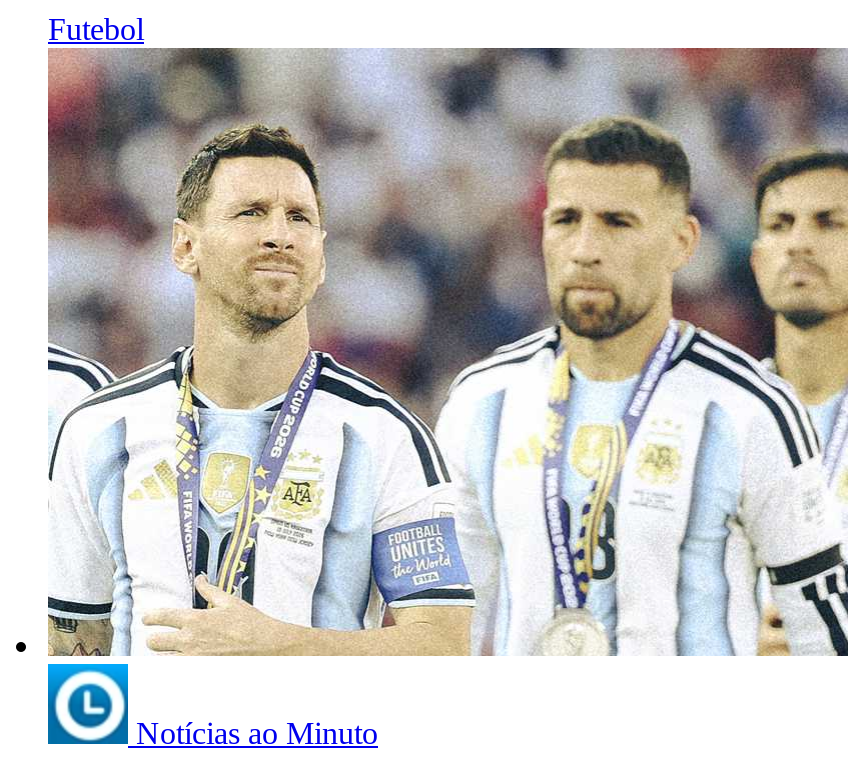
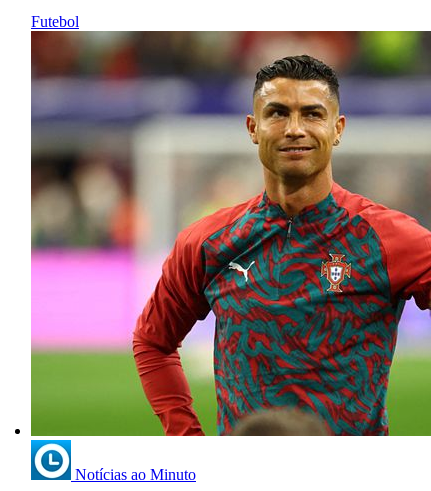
[46,46,842,658] [image] -> [30,30,428,437] [image]

